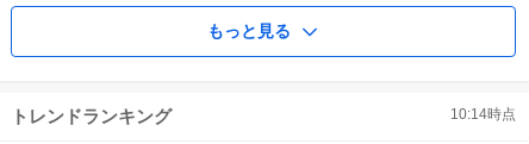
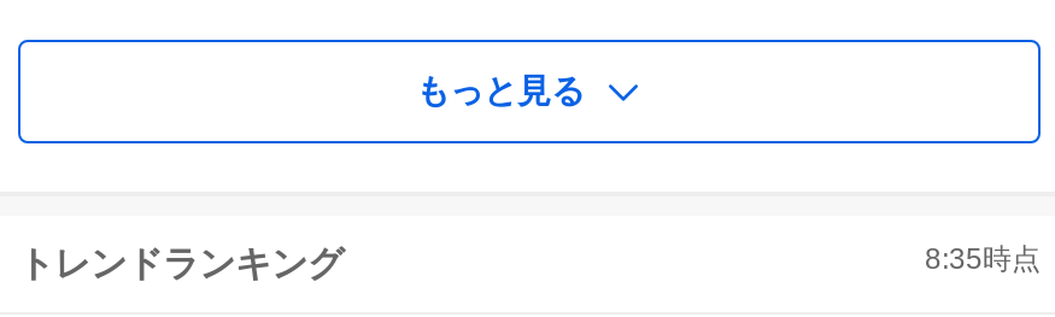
[450,106,516,123] 10:14時点 -> [925,242,1041,276] 8:35時点

